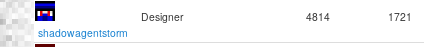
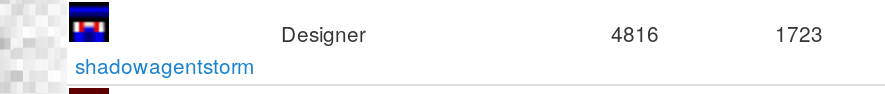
[306,9,330,24] 4814 -> [611,19,659,49] 4816
[388,9,412,24] 1721 -> [775,19,823,49] 1723

